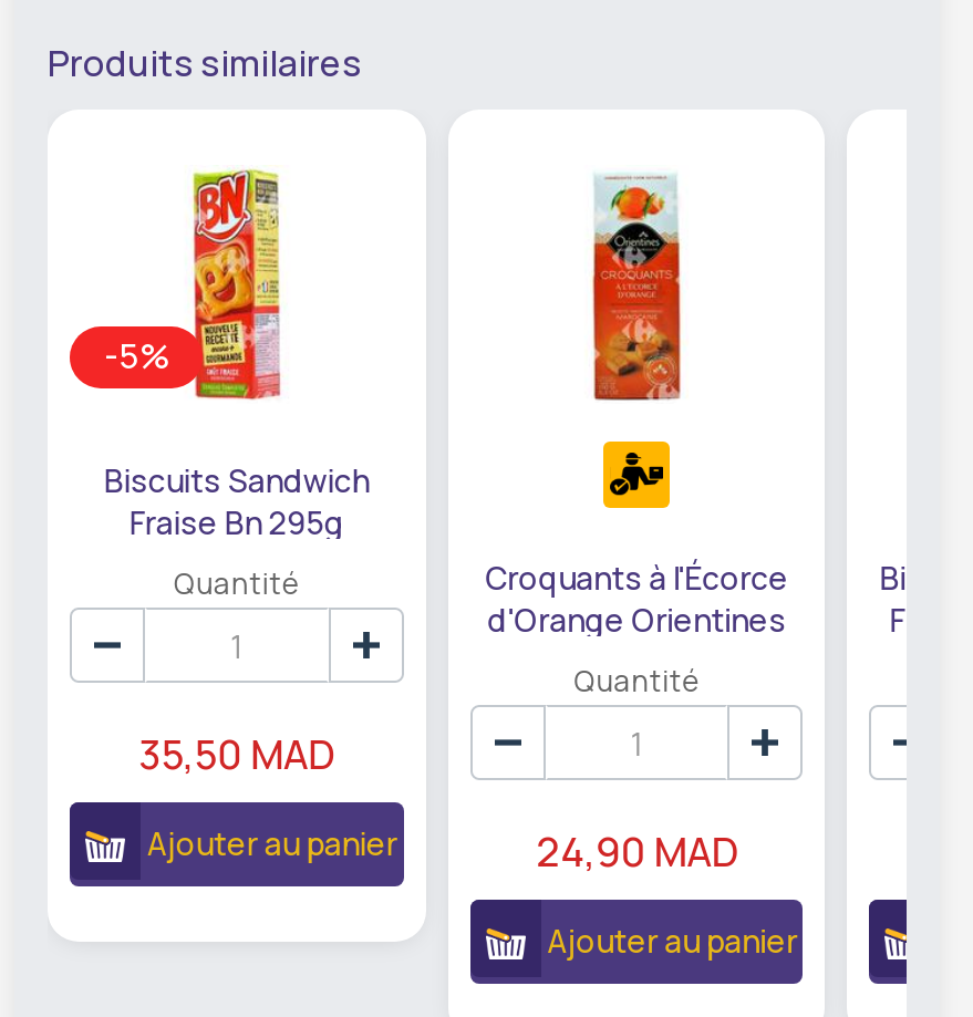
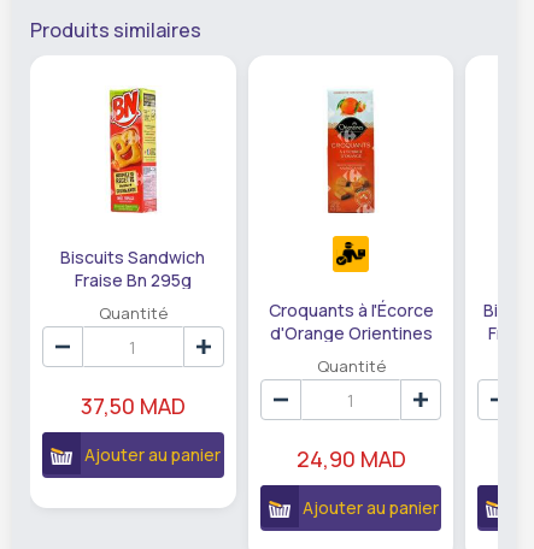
[104,333,168,380] -5% -> none
[139,727,334,780] 35,50 MAD -> [81,391,186,420] 37,50 MAD

